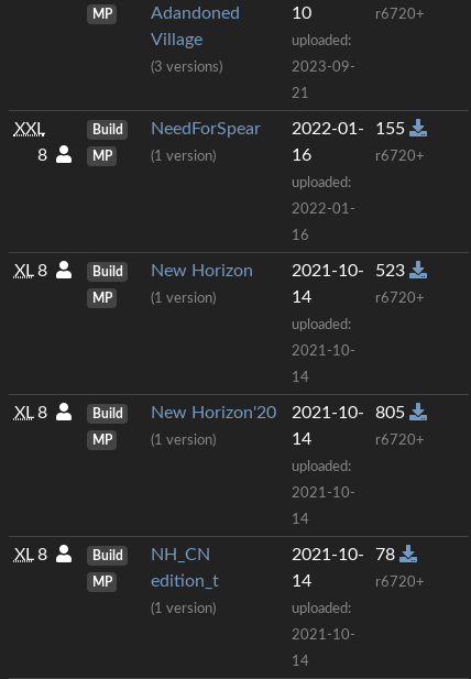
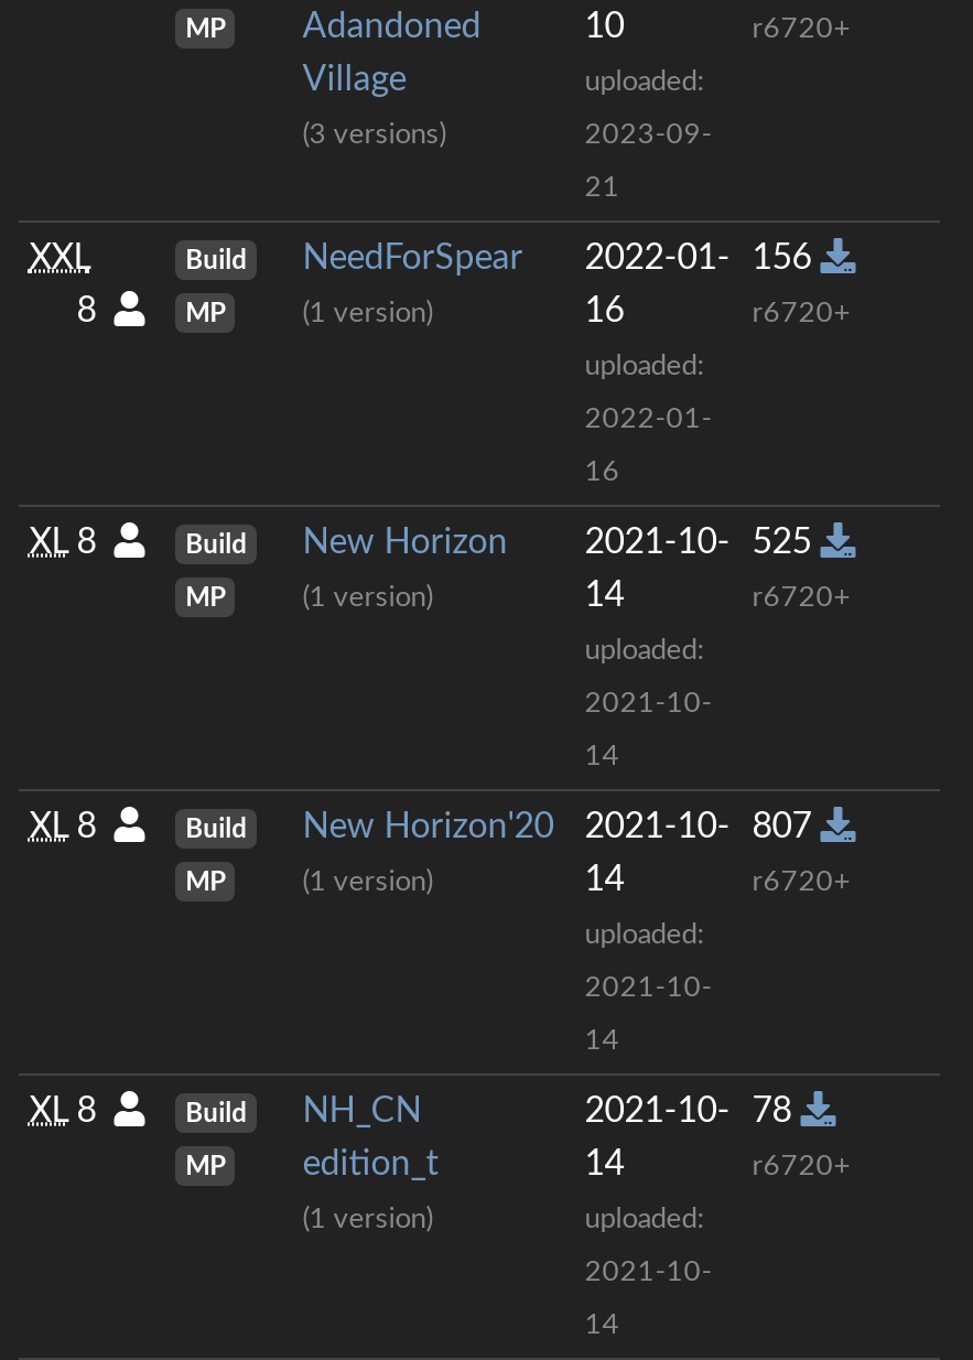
[151,120,409,138] NeedForSpear 2022-01- 155 -> [303,240,820,276] NeedForSpear 2022-01- 156
[291,262,409,280] 2021-10- 523 -> [585,525,820,560] 2021-10- 525
[151,404,409,421] New Horizon'20 2021-10- 805 -> [303,809,820,844] New Horizon'20 2021-10- 807

